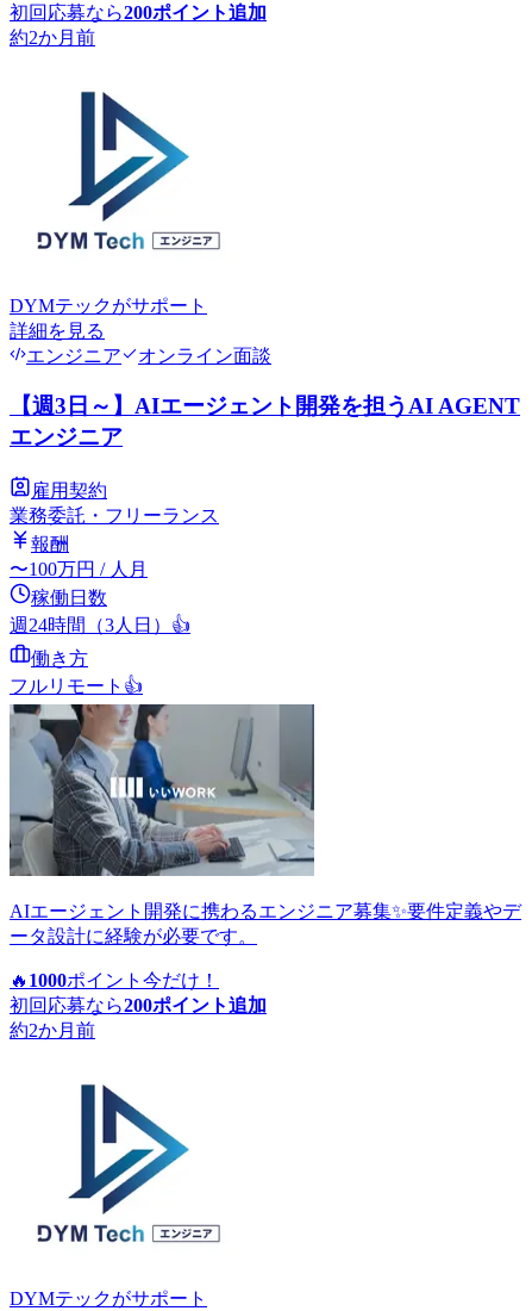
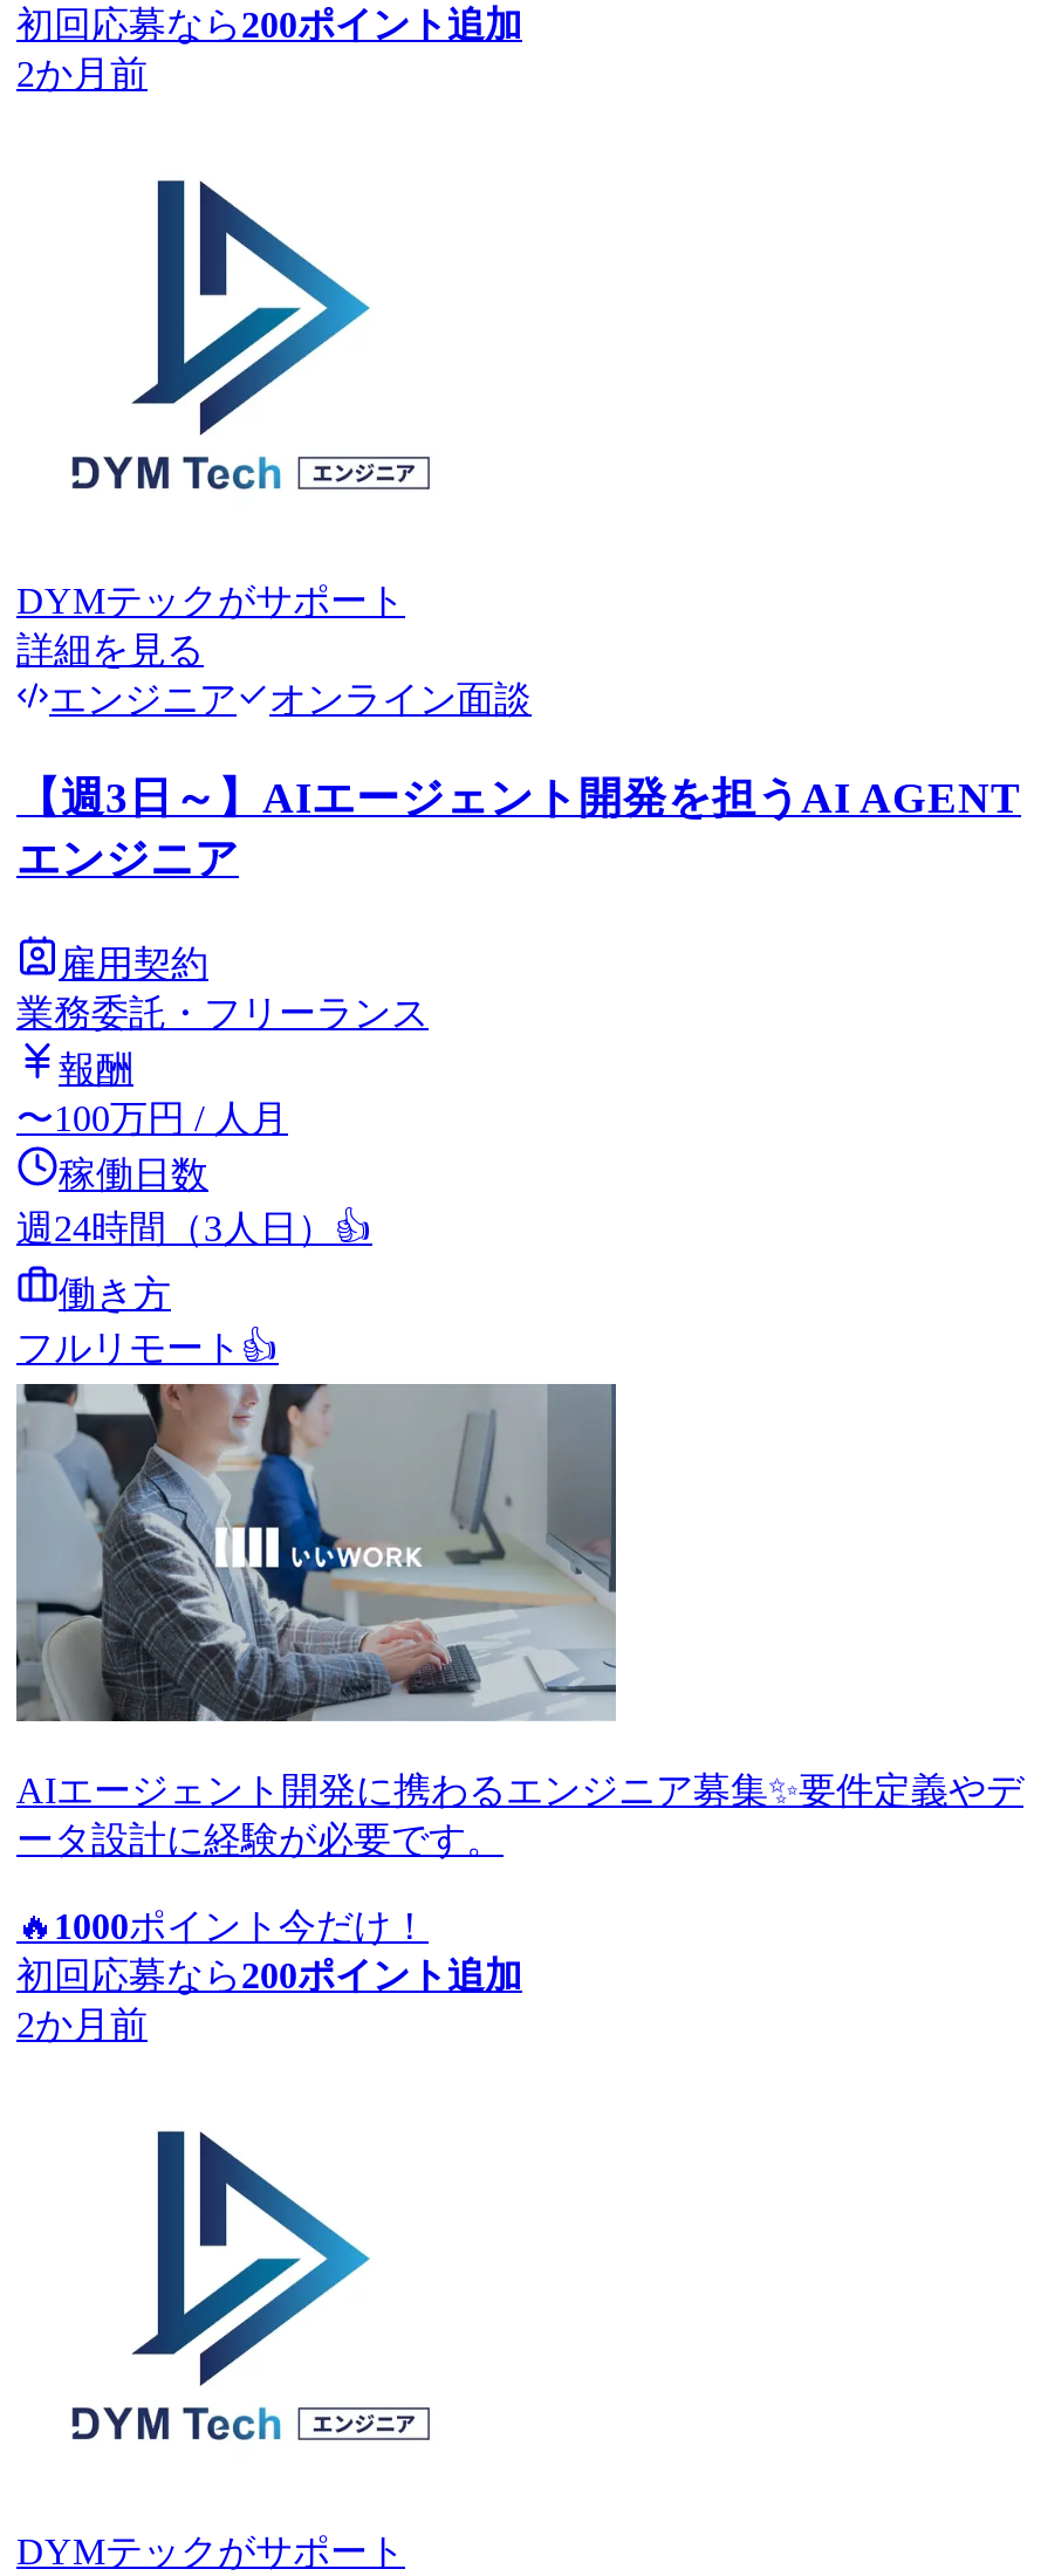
[10,27,95,47] 約2か月前 -> [16,53,148,93] 2か月前
[10,1020,95,1040] 約2か月前 -> [16,2005,148,2044] 2か月前

